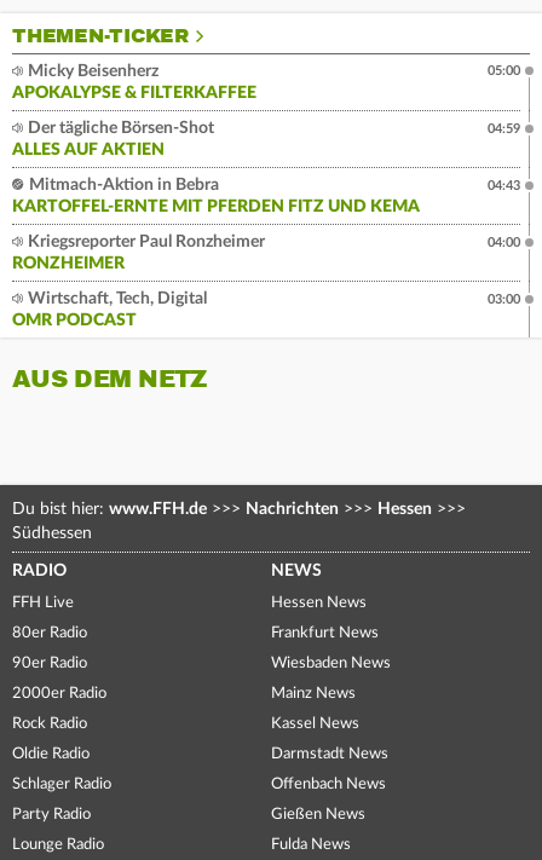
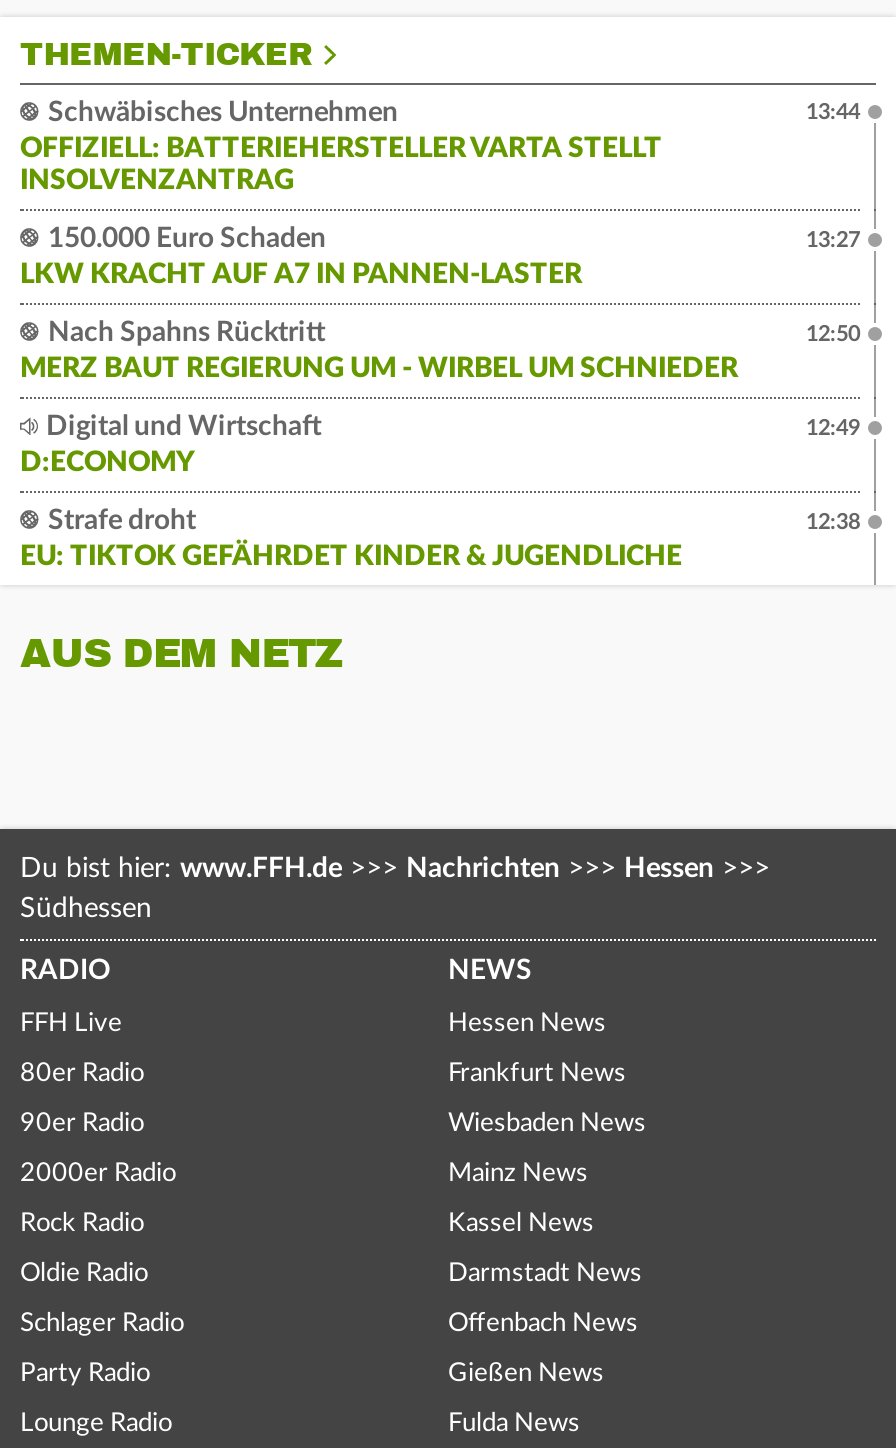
[12,63,256,102] Micky Beisenherz | APOKALYPSE & FILTERKAFFEE -> [20,99,662,195] Schwäbisches Unternehmen | OFFIZIELL: BATTERIEHERSTELLER VARTA STELLT | INSOLVENZANTRAG
[488,64,520,78] 05:00 -> [806,101,860,123] 13:44
[12,120,214,159] Der tägliche Börsen-Shot | ALLES AUF AKTIEN -> [20,225,582,289] 150.000 Euro Schaden | LKW KRACHT AUF A7 IN PANNEN-LASTER
[488,122,520,136] 04:59 -> [806,229,860,251] 13:27
[12,177,420,216] Mitmach-Aktion in Bebra | KARTOFFEL-ERNTE MIT PFERDEN FITZ UND KEMA -> [20,319,738,383] Nach Spahns Rücktritt | MERZ BAUT REGIERUNG UM - WIRBEL UM SCHNIEDER
[488,179,520,193] 04:43 -> [806,323,860,345] 12:50
[12,234,265,272] Kriegsreporter Paul Ronzheimer | RONZHEIMER -> [20,413,322,477] Digital und Wirtschaft | D:ECONOMY
[488,236,520,249] 04:00 -> [806,417,860,439] 12:49
[12,291,207,329] Wirtschaft, Tech, Digital | OMR PODCAST -> [20,507,682,571] Strafe droht | EU: TIKTOK GEFÄHRDET KINDER & JUGENDLICHE
[488,293,520,306] 03:00 -> [806,511,860,533] 12:38

